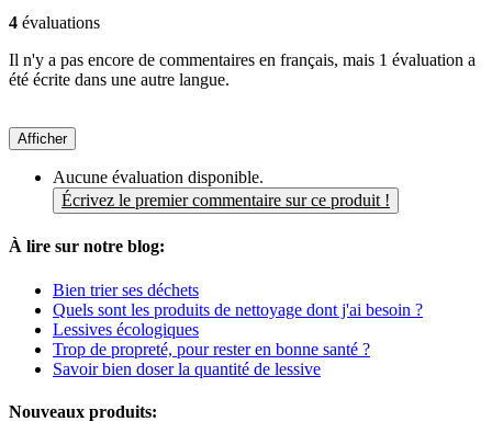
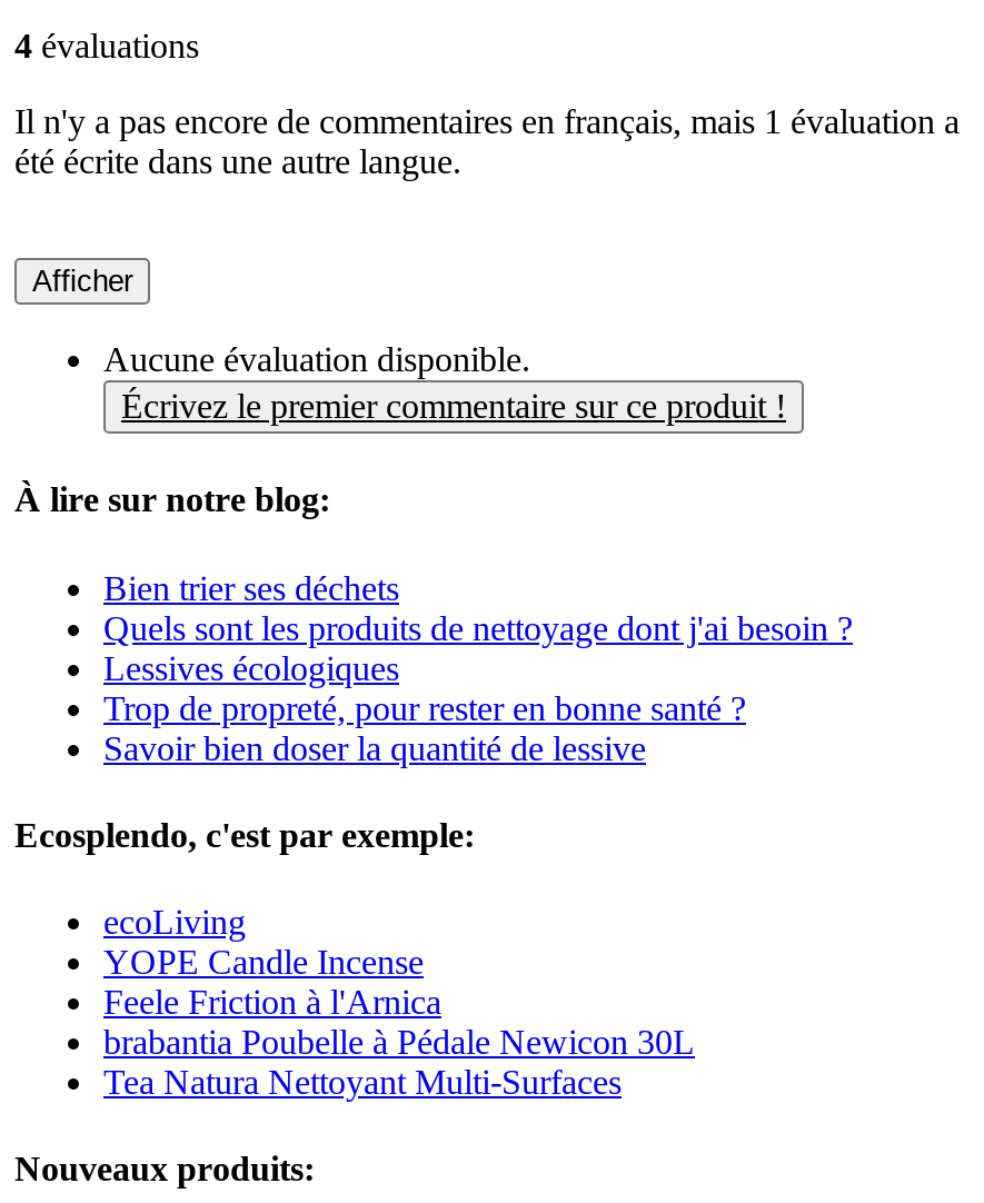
none -> [14,816,695,1101] Ecosplendo, c'est par exemple: | ecoLiving | YOPE Candle Incense | Feele Friction à l'Arnica | brabantia Poubelle à Pédale Newicon 30L | Tea Natura Nettoyant Multi-Surfaces

